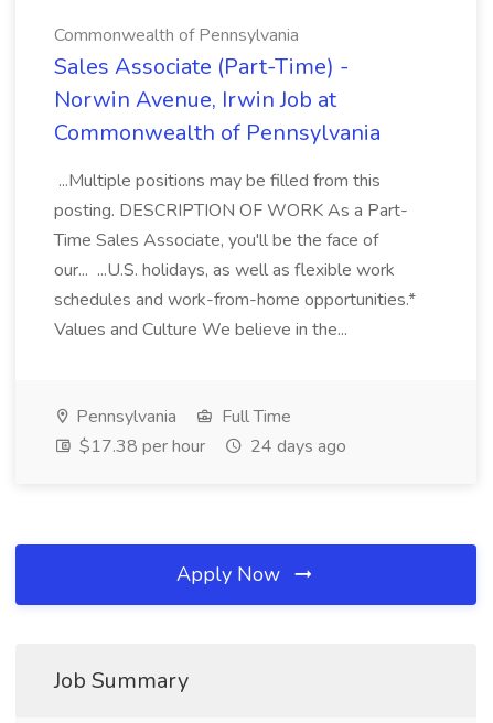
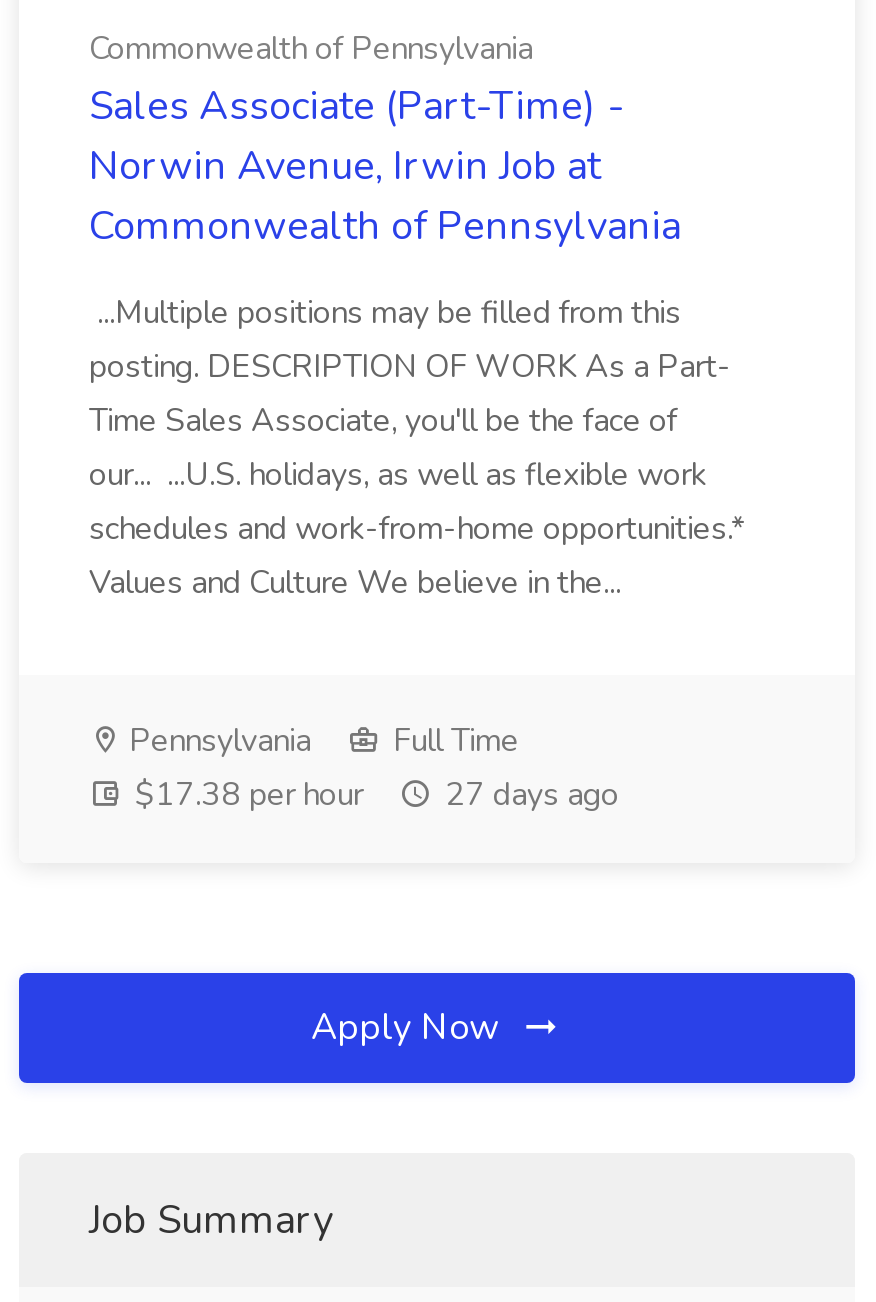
[75,434,346,458] $17.38 per hour 24 days ago -> [127,773,619,817] $17.38 per hour 27 days ago

